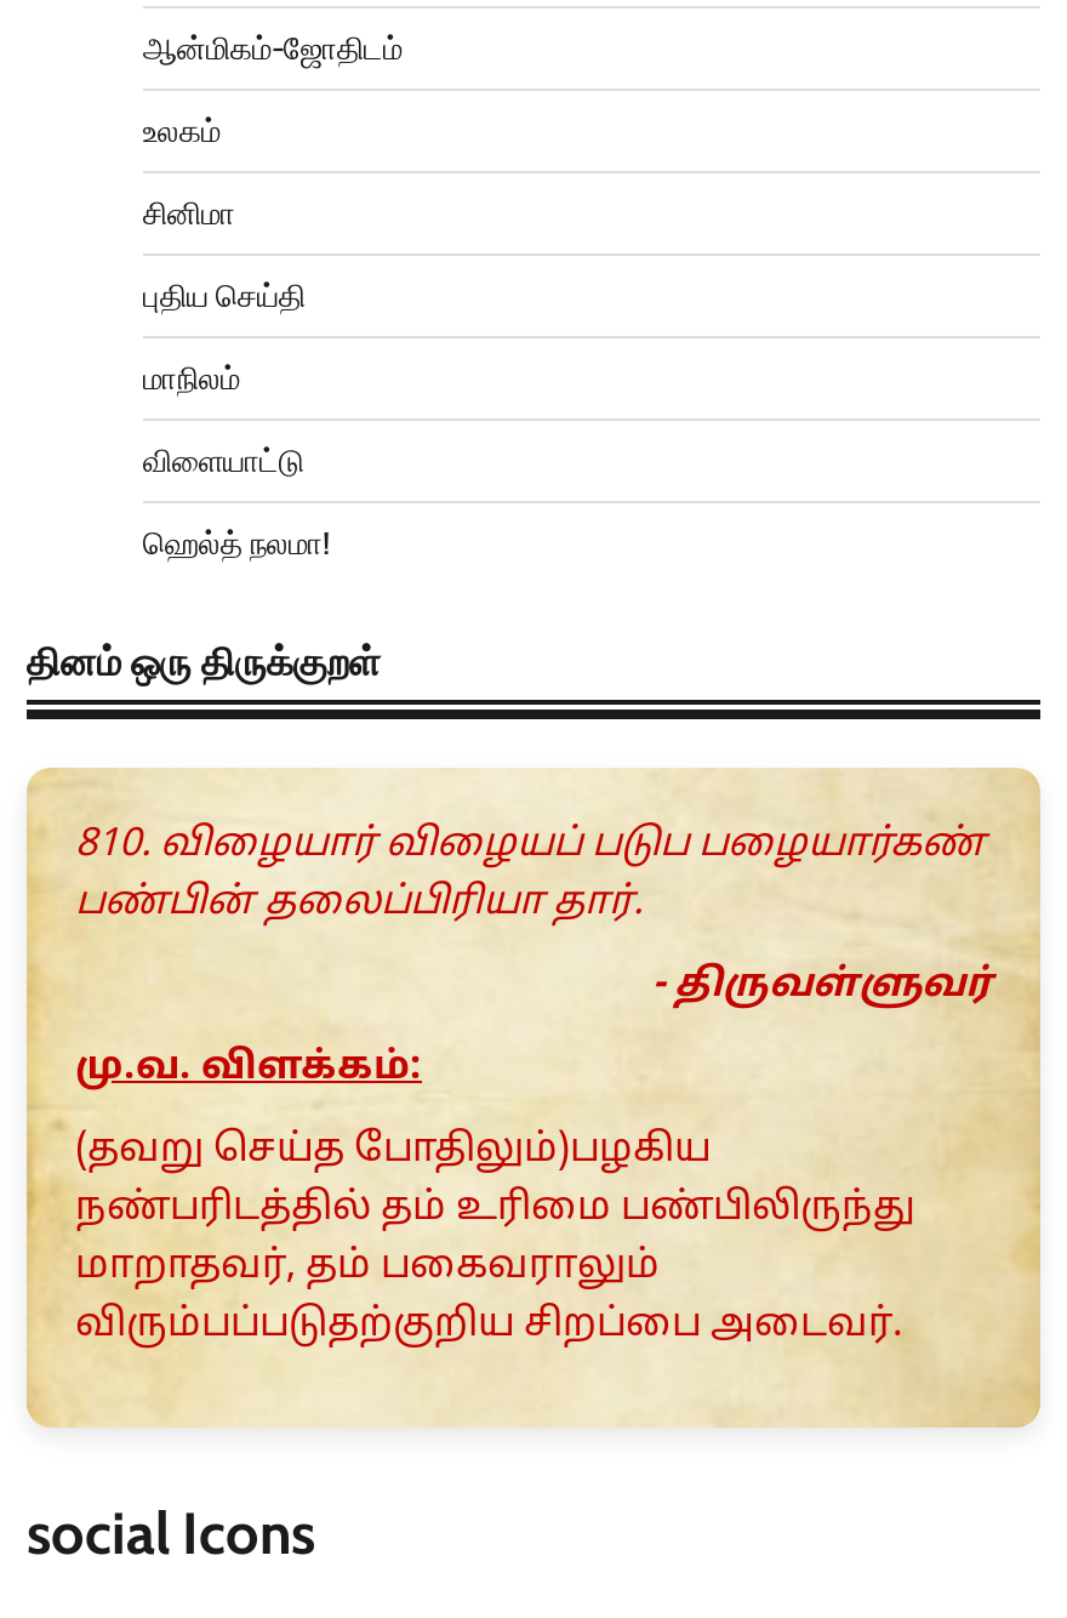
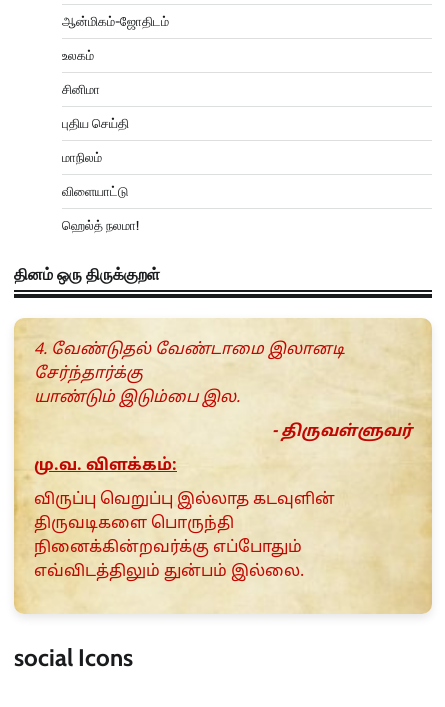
[75,822,985,929] 810. விழையார் விழையப் படுப பழையார்கண் | பண்பின் தலைப்பிரியா தார். -> [34,340,345,408] 4. வேண்டுதல் வேண்டாமை இலானடி | சேர்ந்தார்க்கு | யாண்டும் இடும்பை இல.
[75,1128,914,1351] (தவறு செய்த போதிலும்)பழகிய | நண்பரிடத்தில் தம் உரிமை பண்பிலிருந்து | மாறாதவர், தம் பகைவராலும் | விரும்பப்படுதற்குறிய சிறப்பை அடைவர். -> [34,490,335,582] விருப்பு வெறுப்பு இல்லாத கடவுளின் | திருவடிகளை பொருந்தி | நினைக்கின்றவர்க்கு எப்போதும் | எவ்விடத்திலும் துன்பம் இல்லை.

